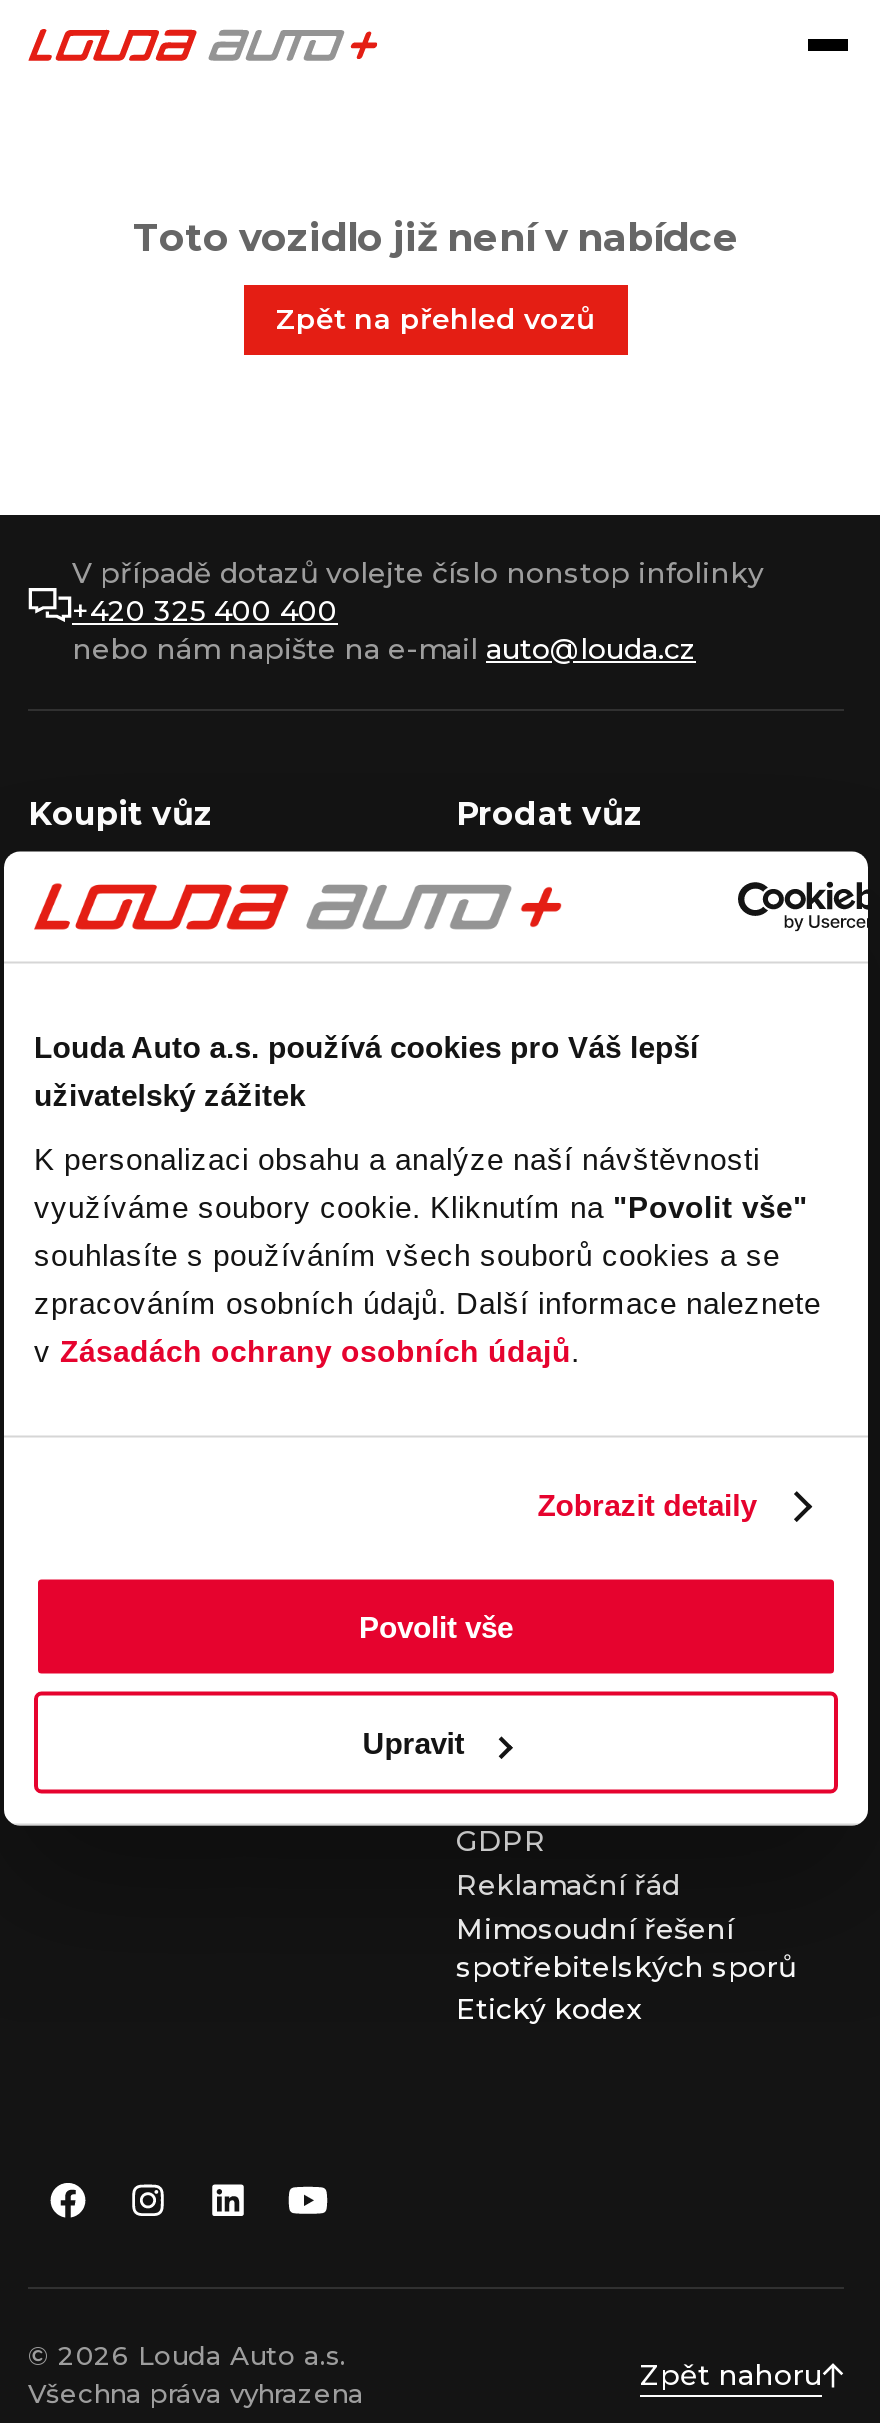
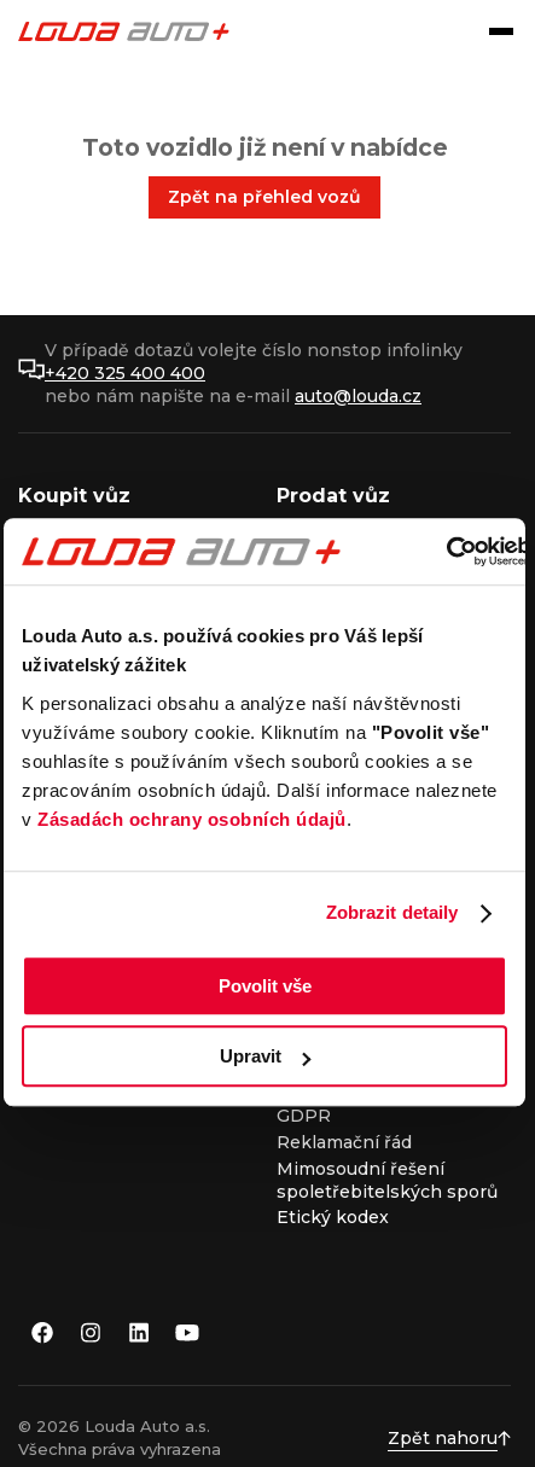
[456,1949,796,1985] spotřebitelských sporů -> [277,1181,498,1203] spoletřebitelských sporů

